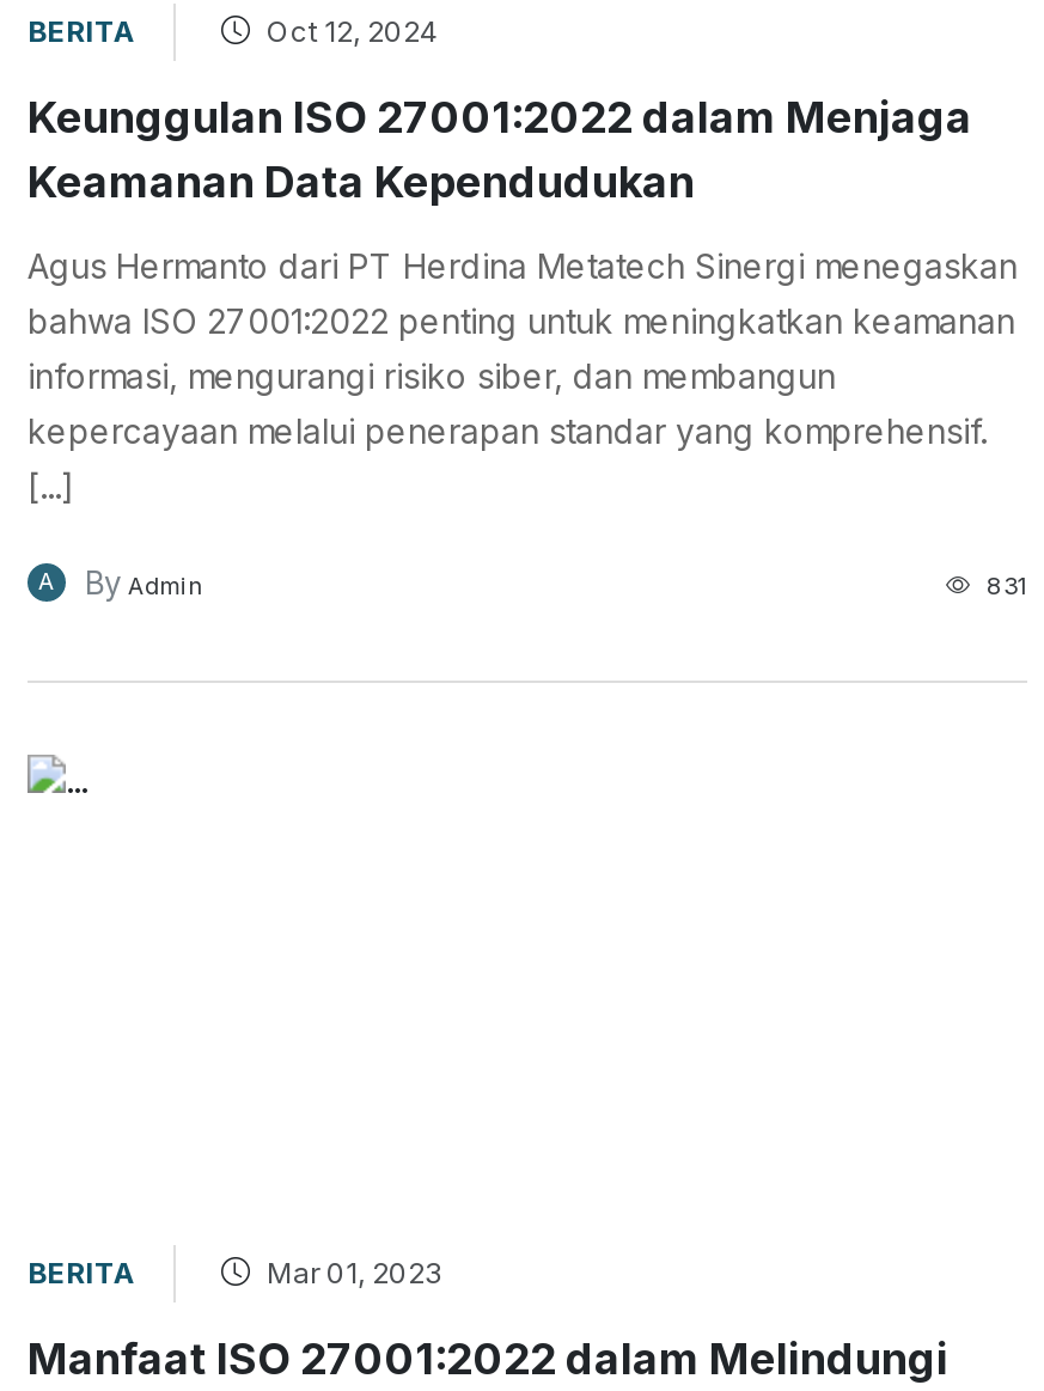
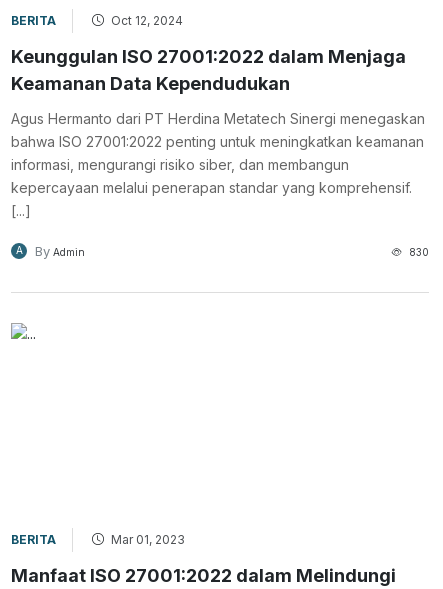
[987,571,1027,599] 831 -> [409,246,429,258] 830

